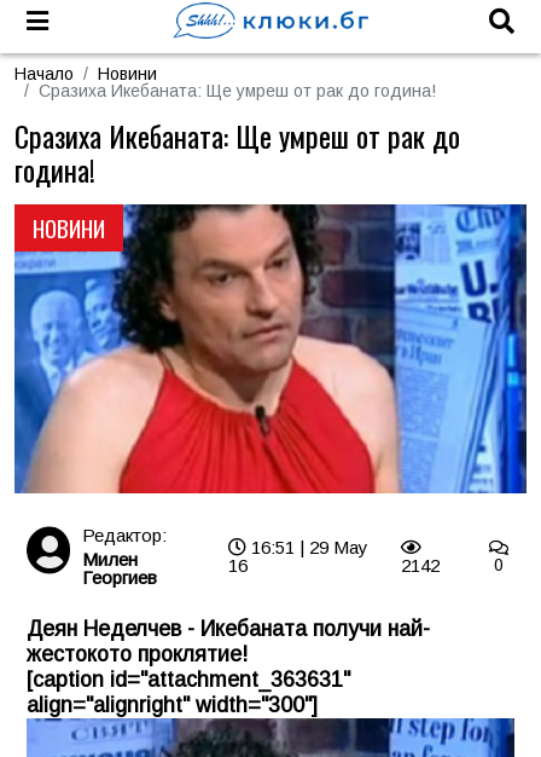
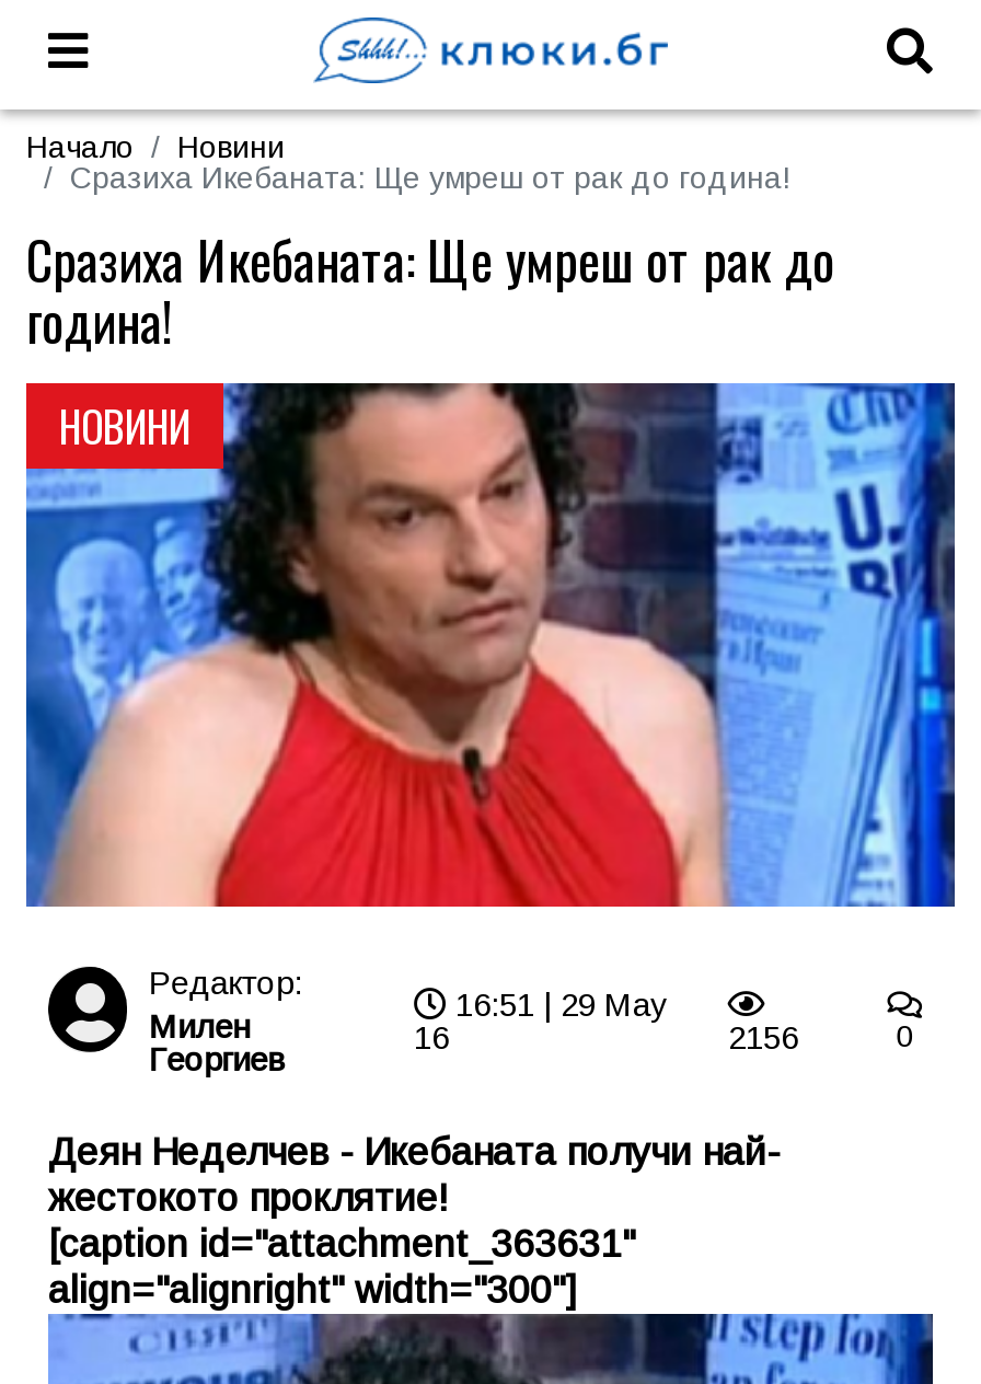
[402,554,440,575] 2142 -> [728,1017,798,1054] 2156

